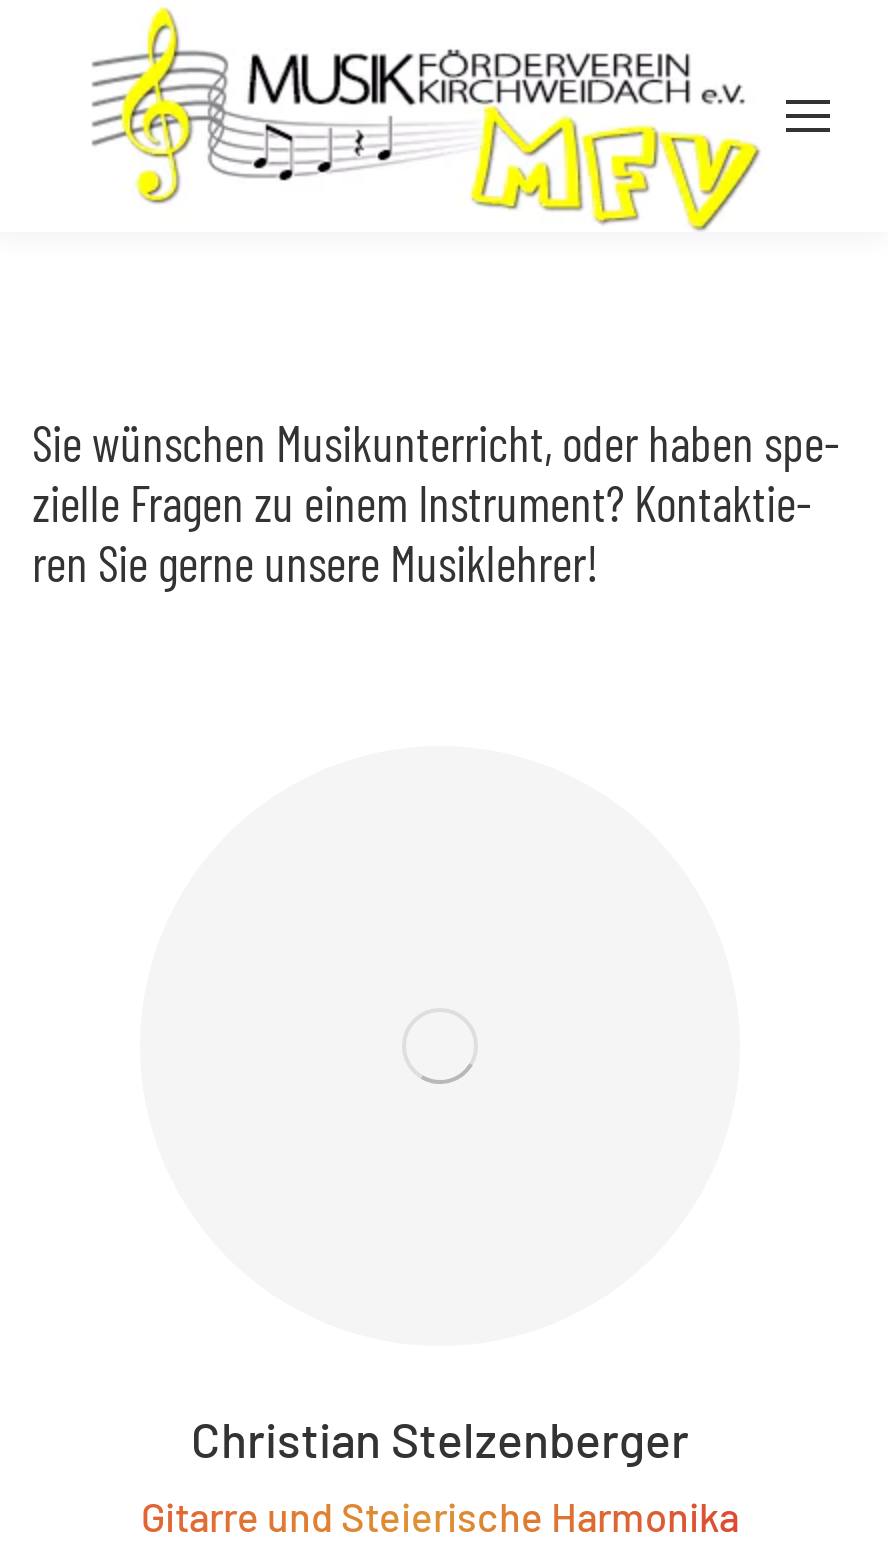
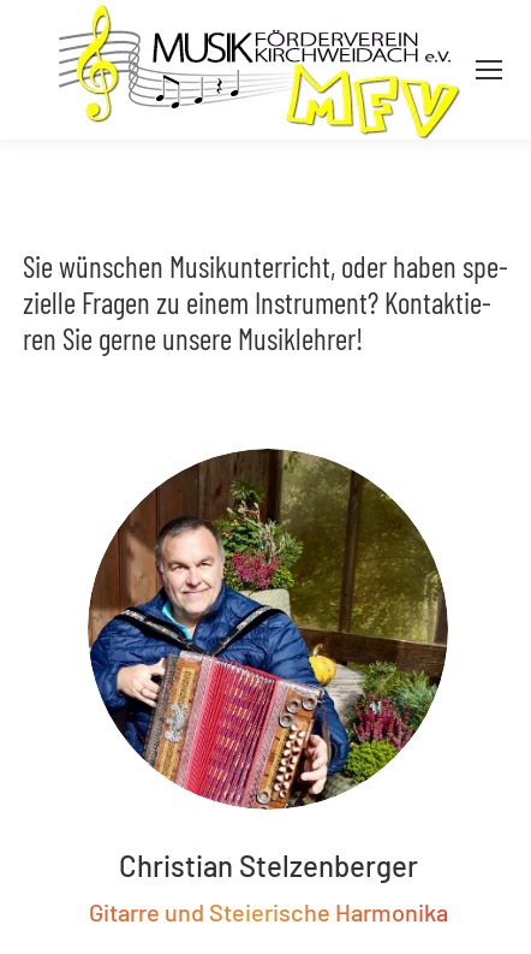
none -> [86,448,449,811] [image]

